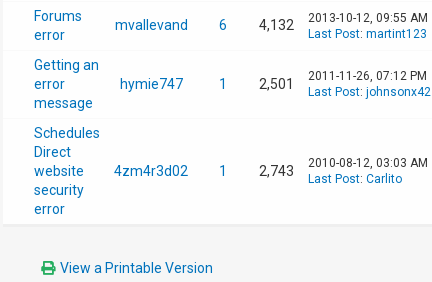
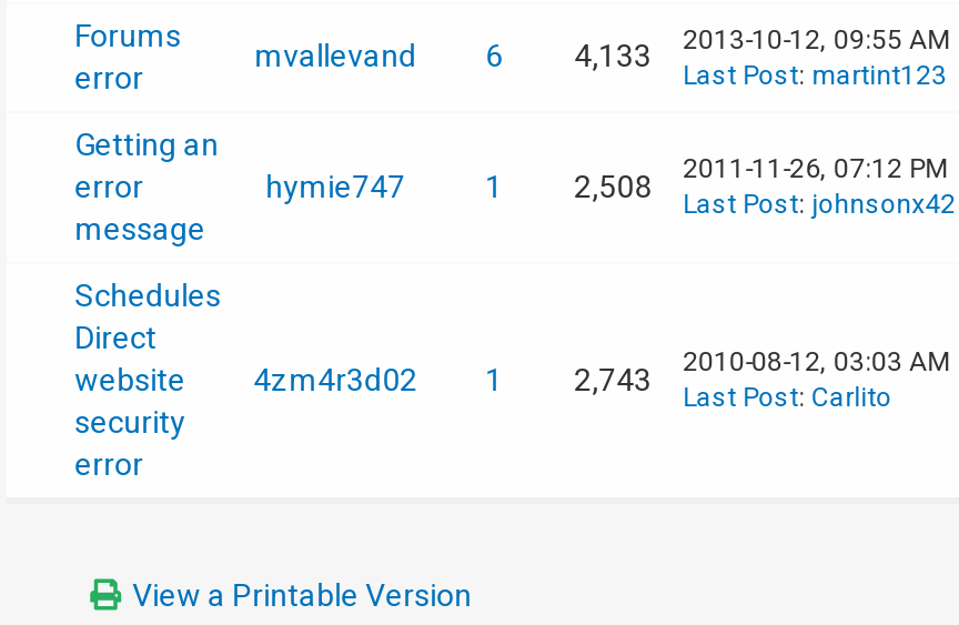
[259,11,428,33] 4,132 2013-10-12, 09:55 AM -> [574,24,949,73] 4,133 2013-10-12, 09:55 AM
[259,69,431,99] 2,501 2011-11-26, 07:12 PM Last Post: johnsonx42 -> [574,153,956,220] 2,508 2011-11-26, 07:12 PM Last Post: johnsonx42

